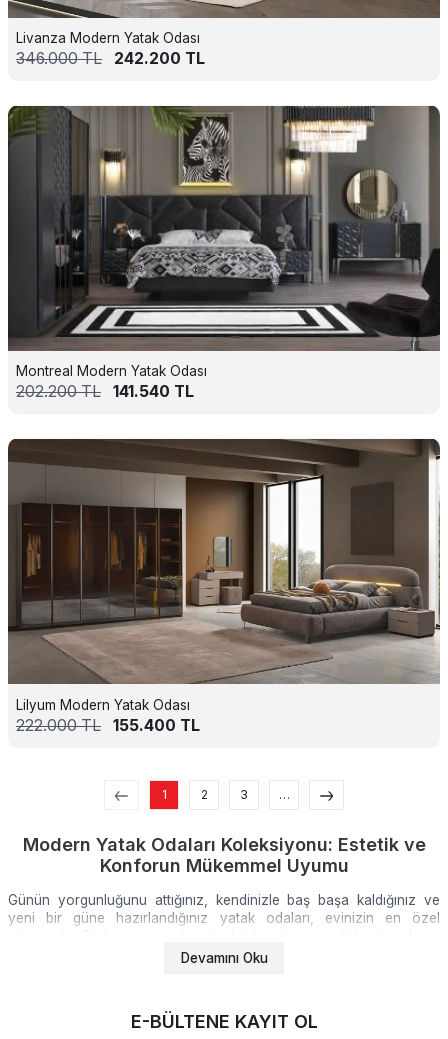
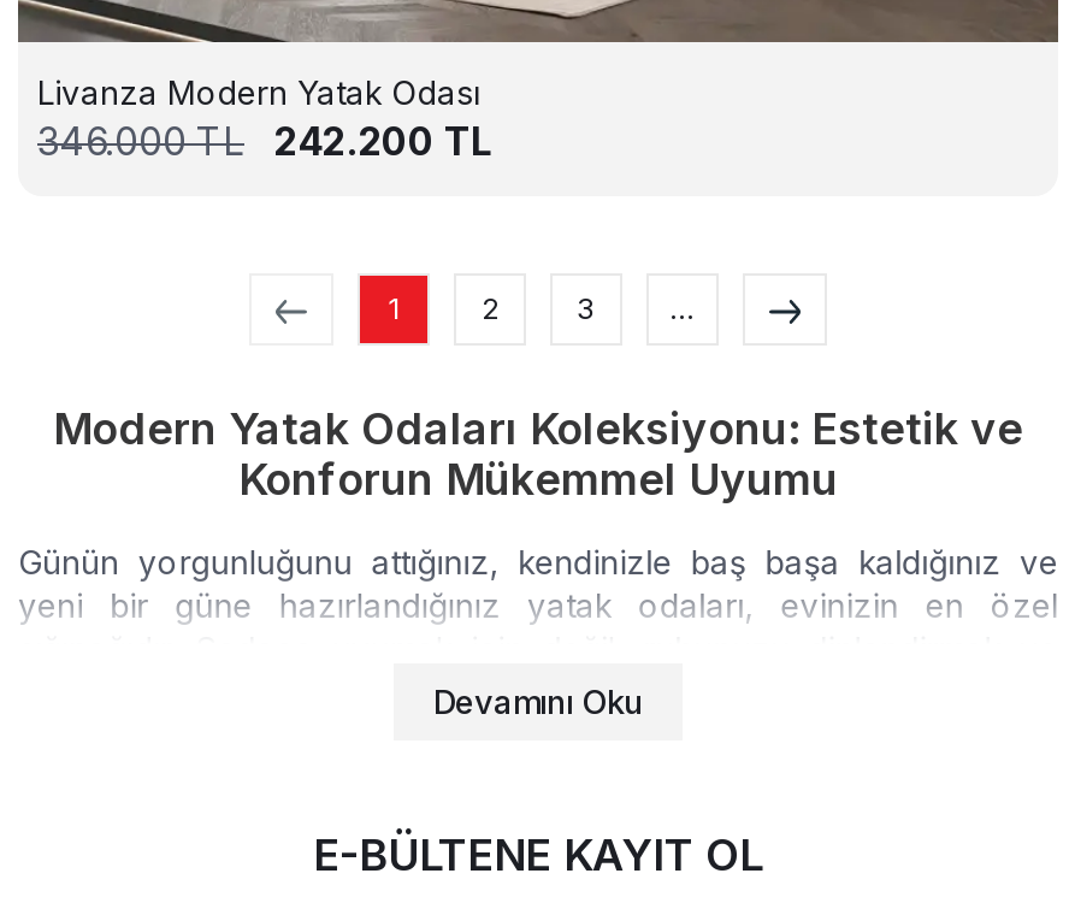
[8,105,440,401] [image] | Montreal Modern Yatak Odası | 202.200TL | 141.540 TL -> none
[8,438,440,734] [image] | Lilyum Modern Yatak Odası | 222.000TL | 155.400 TL -> none

